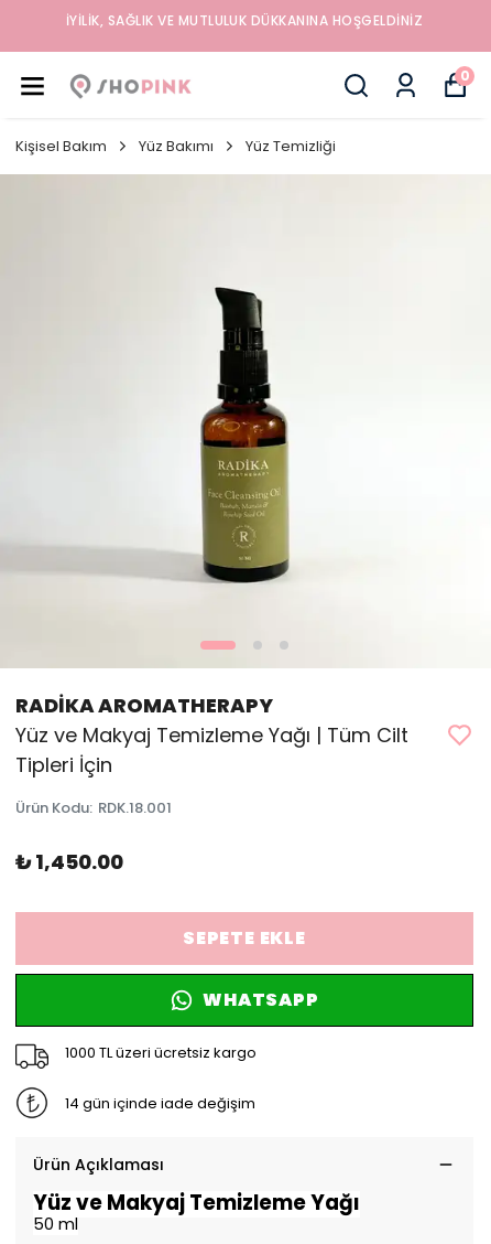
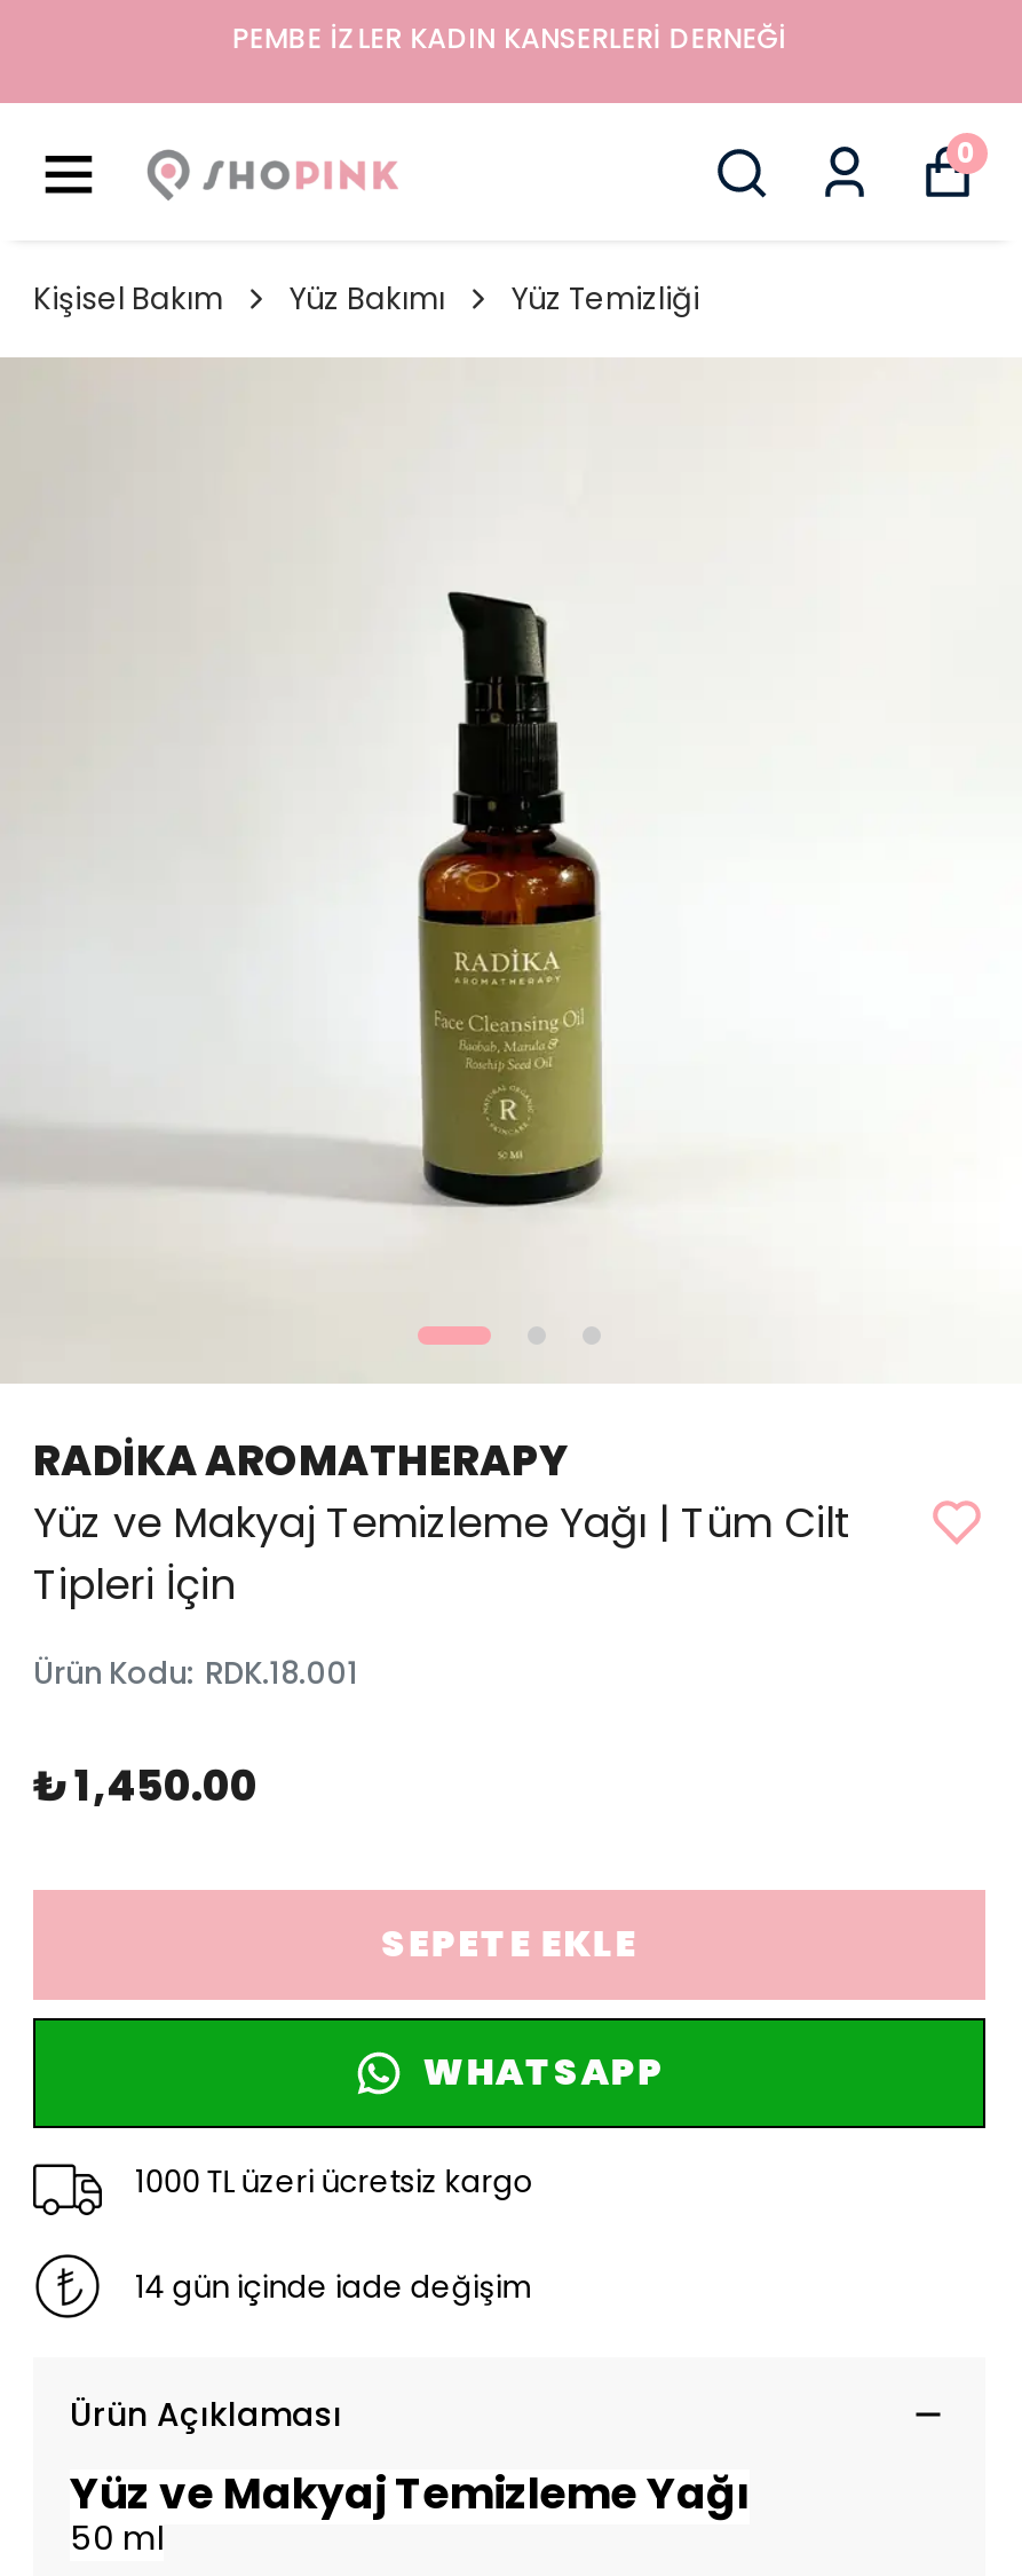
[66,11,423,30] İYILIK, SAĞLIK VE MUTLULUK DÜKKANINA HOŞGELDINIZ -> [232,18,786,57] PEMBE İZLER KADIN KANSERLERI DERNEĞI

